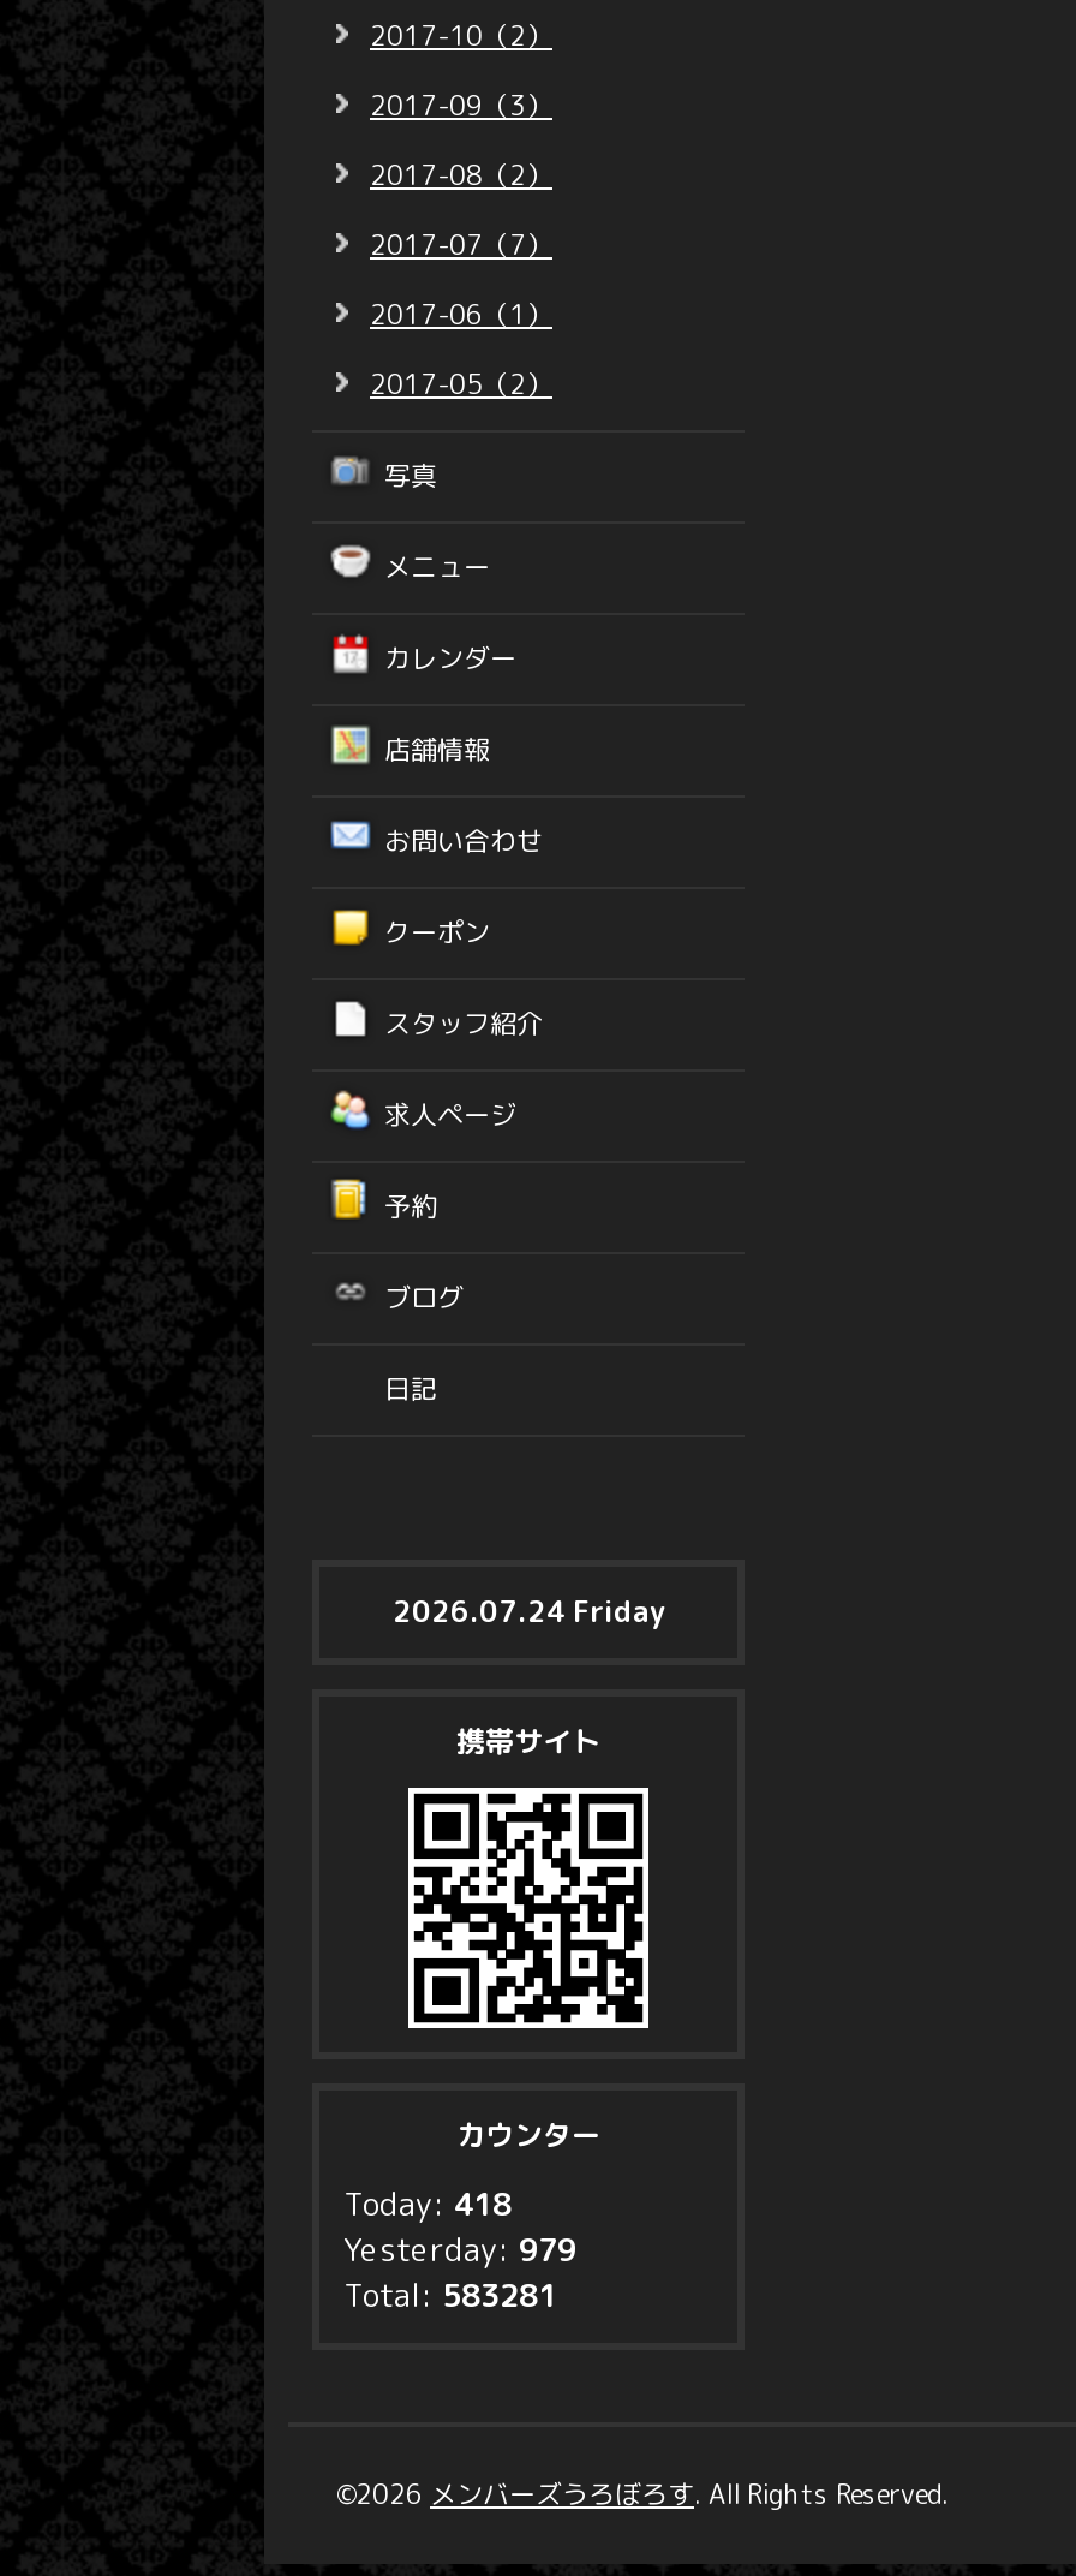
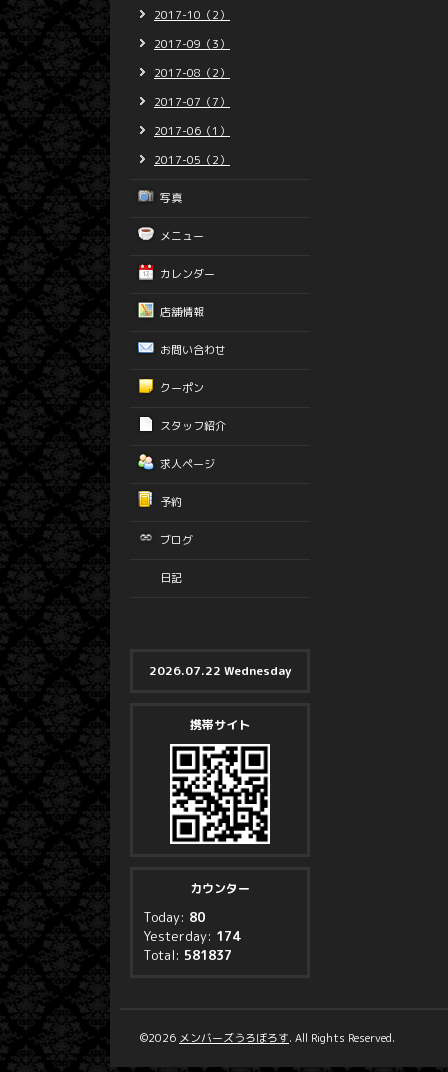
[393,1591,664,1632] 2026.07.24 Friday -> [149,662,291,679] 2026.07.22 Wednesday
[343,2182,512,2225] Today: 418 -> [143,908,205,926] Today: 80
[343,2228,576,2271] Yesterday: 979 -> [143,927,240,945] Yesterday: 174
[343,2273,557,2316] Total: 583281 -> [143,946,232,964] Total: 581837

